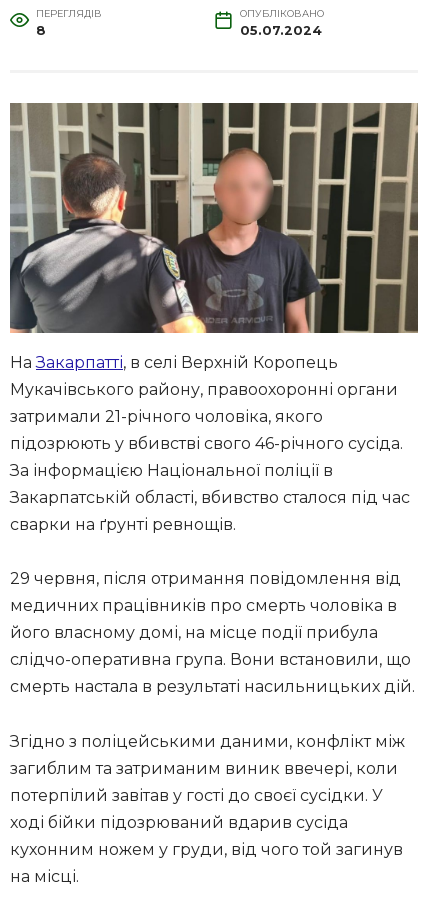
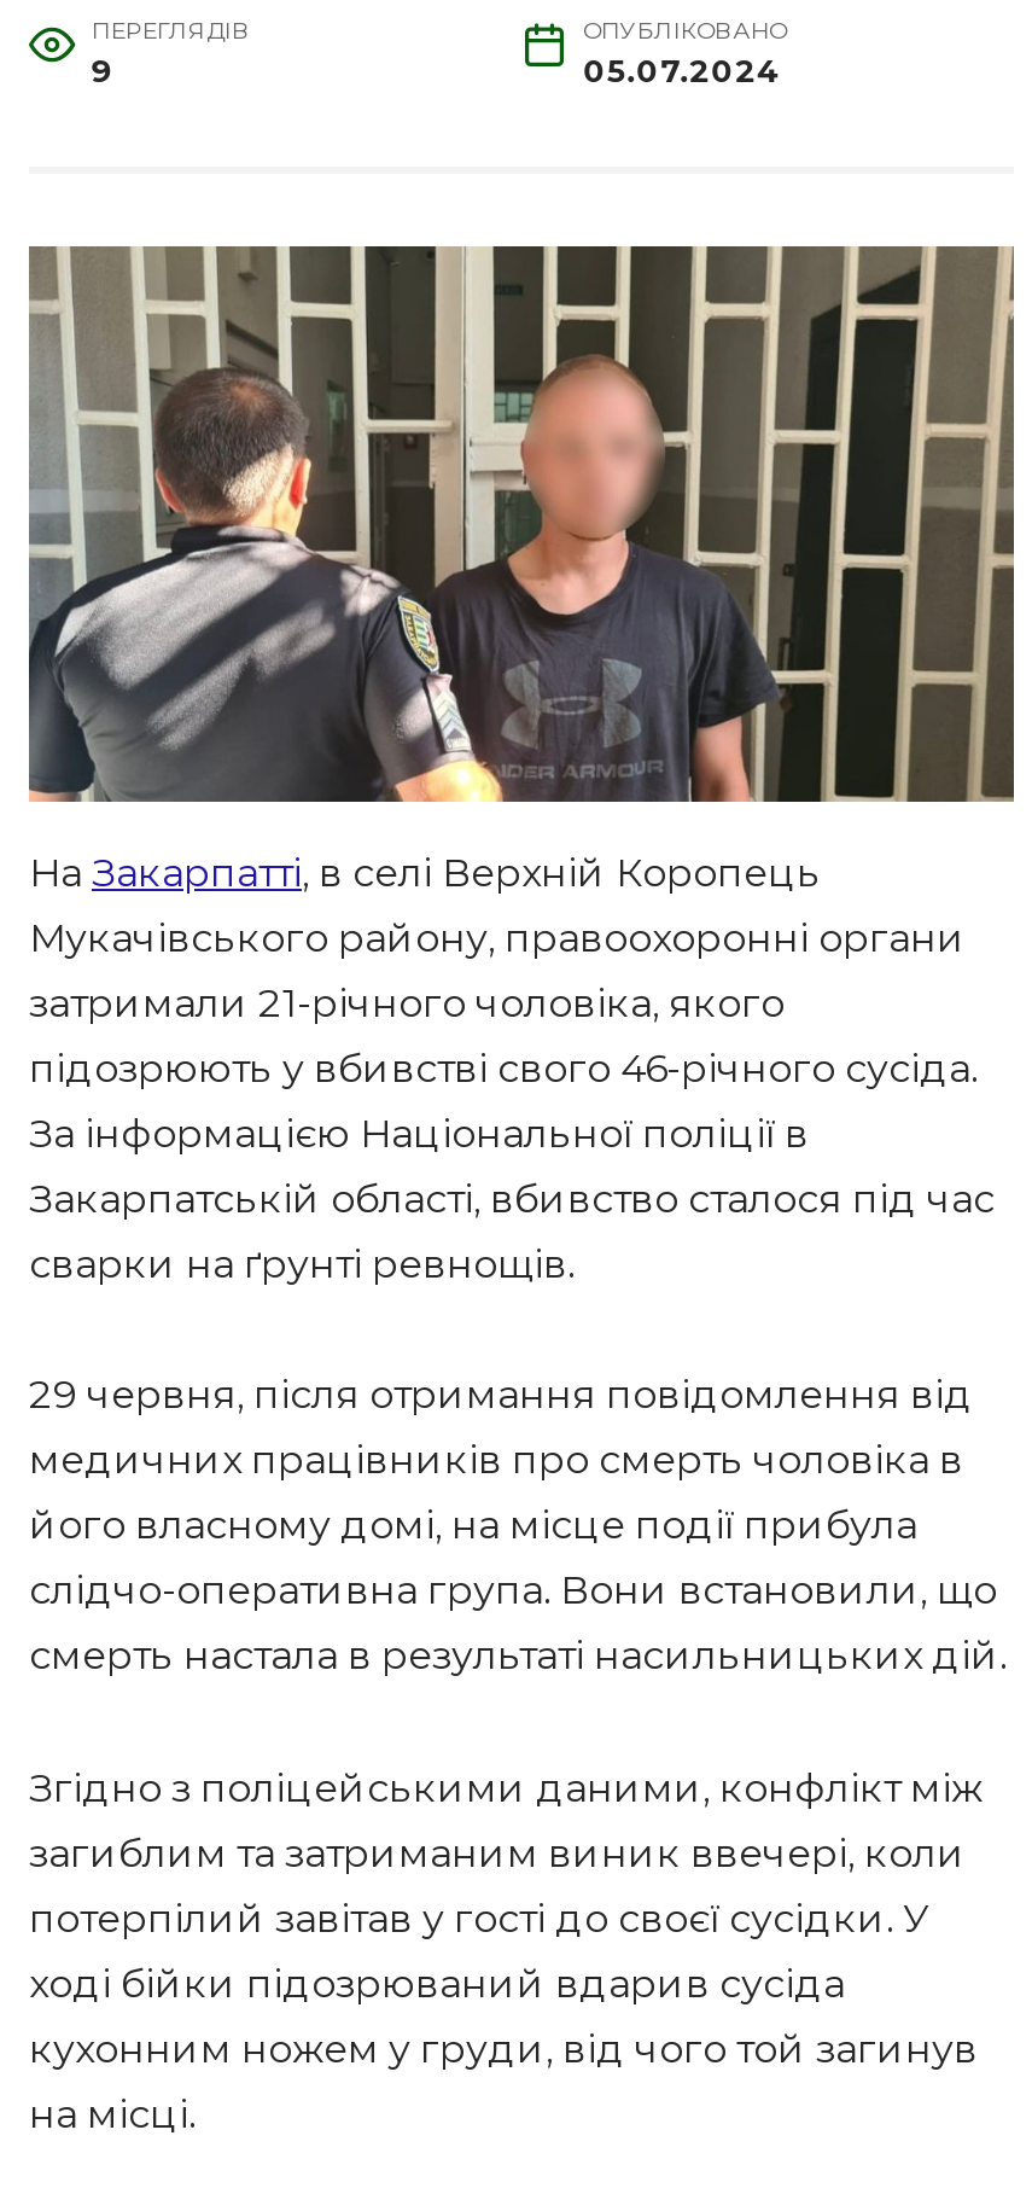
[36,23,46,38] 8 -> [91,54,112,90] 9

